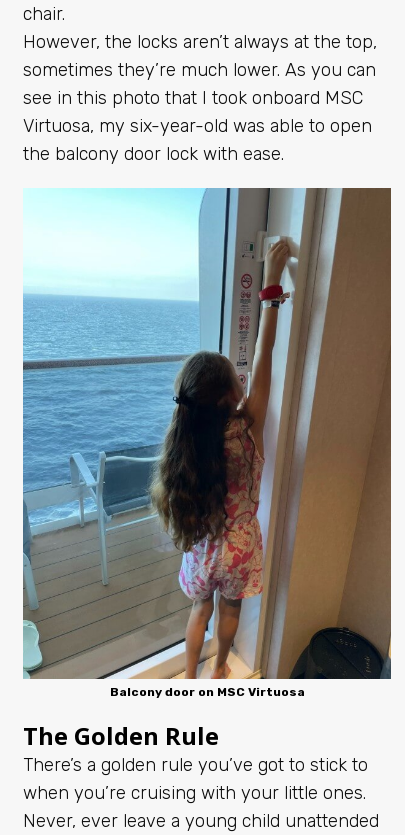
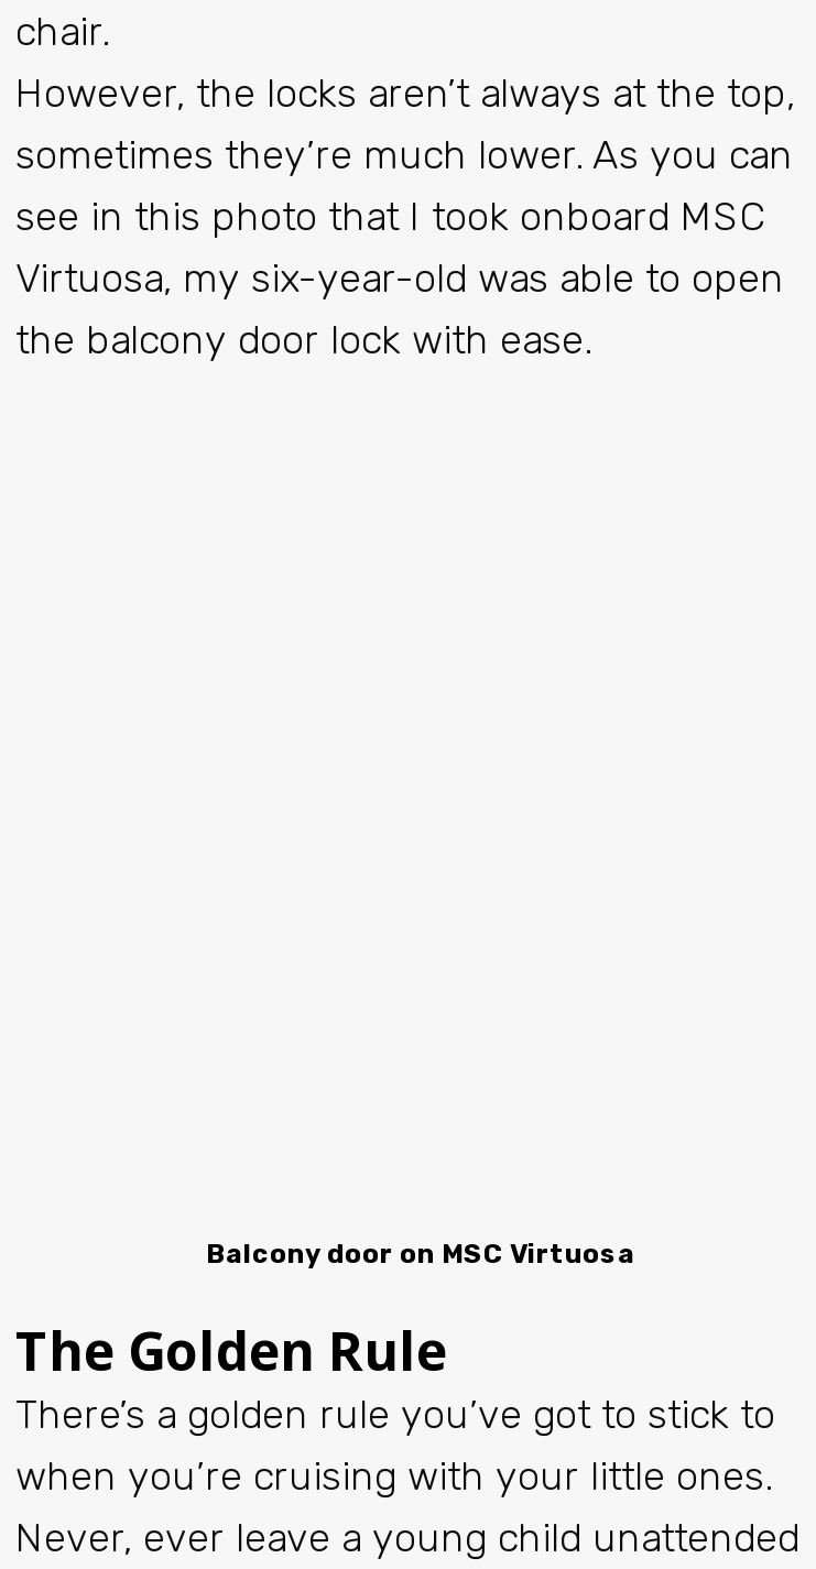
[22,187,392,680] [image] -> none

